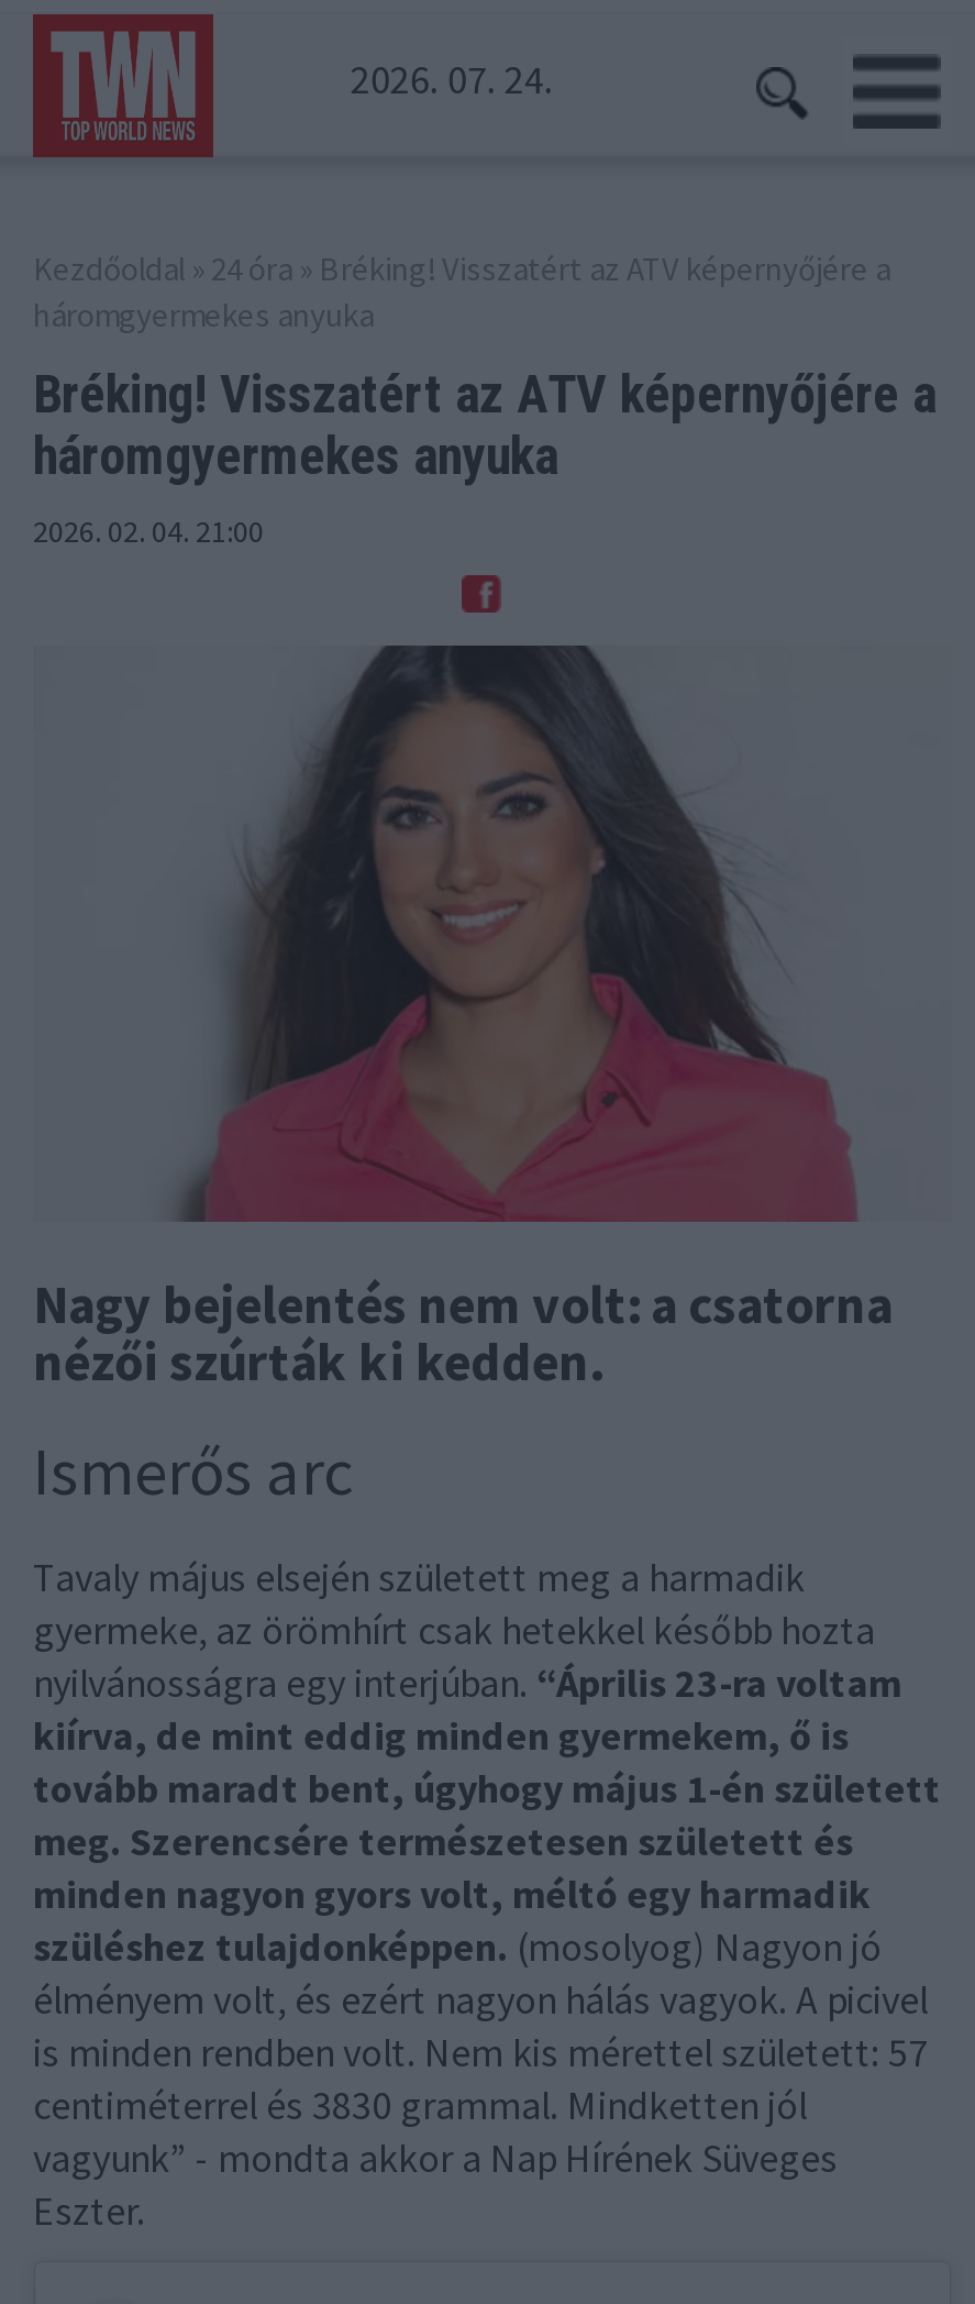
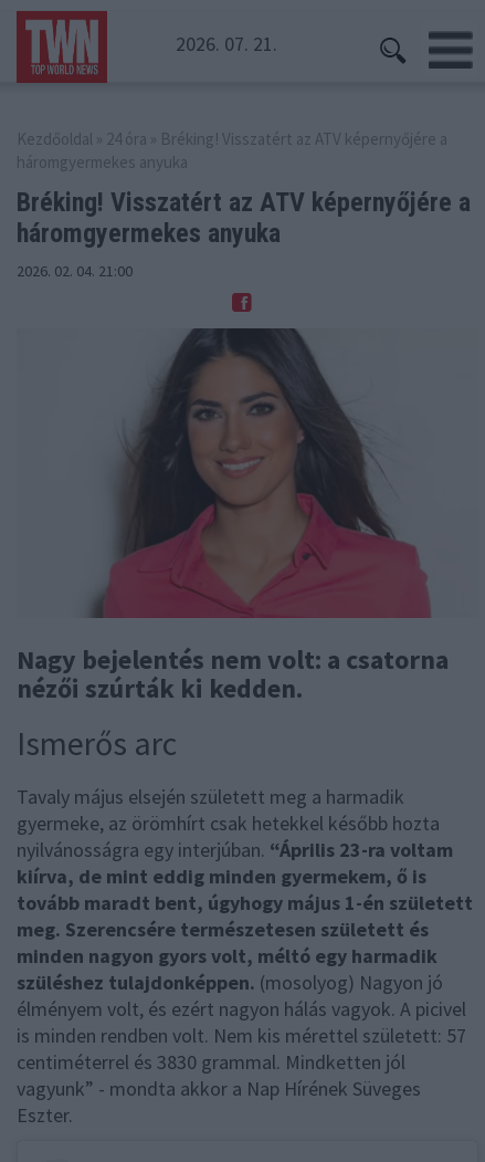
[350,54,552,104] 2026. 07. 24. -> [176,31,278,56] 2026. 07. 21.

